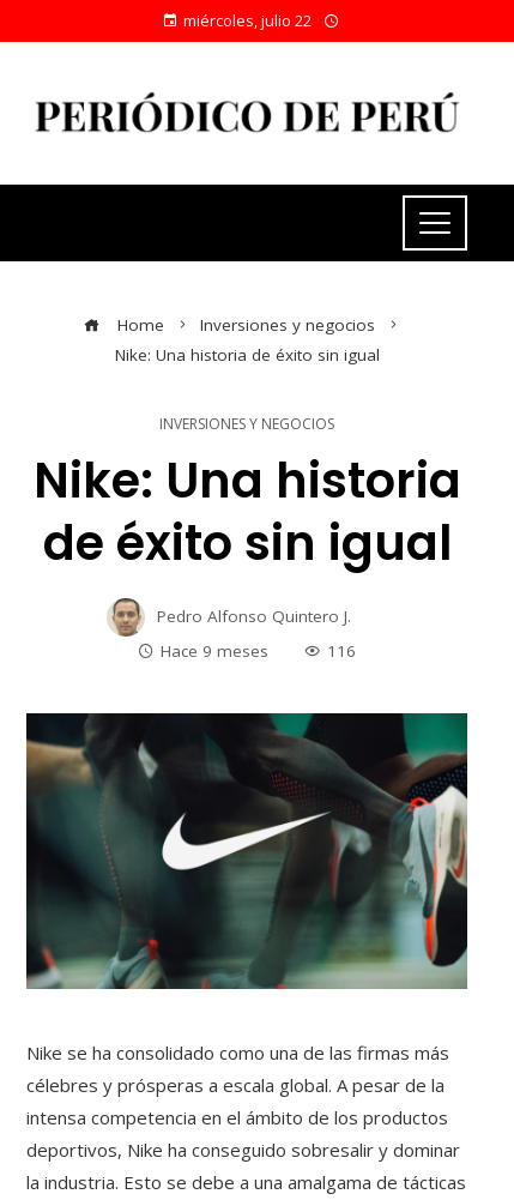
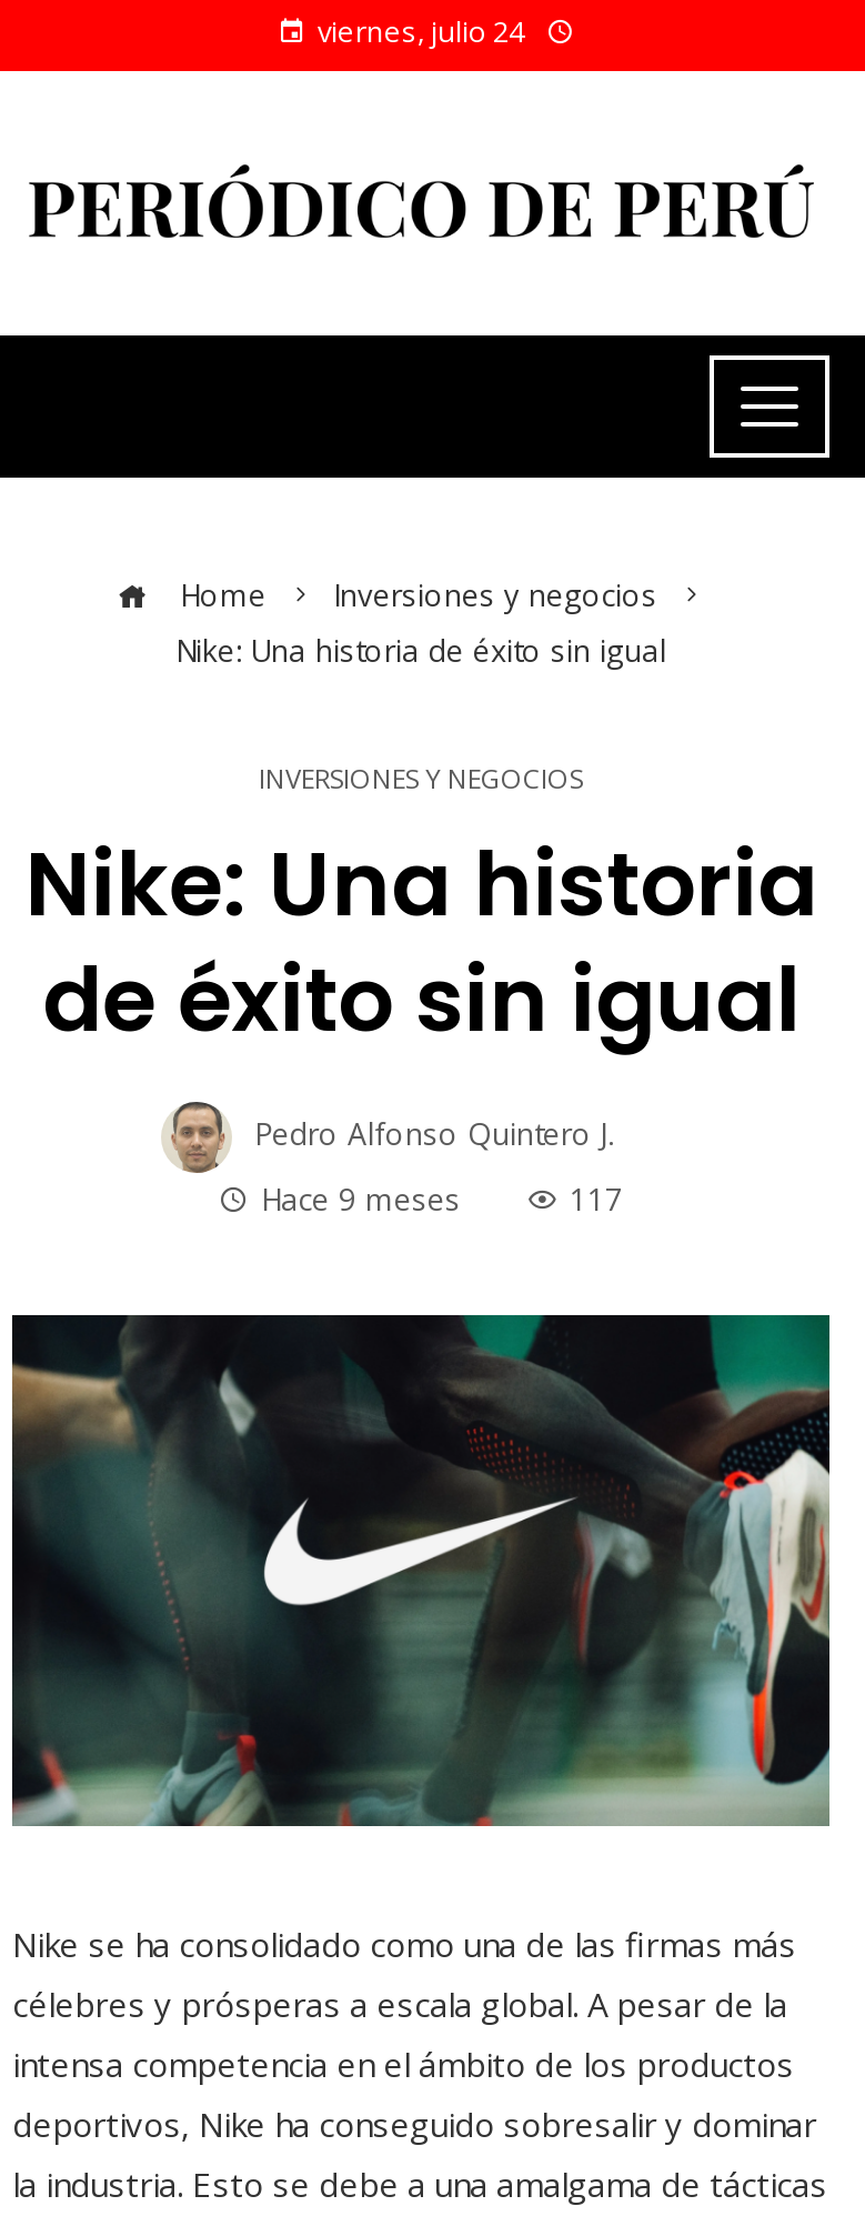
[183,10,311,31] miércoles, julio 22 -> [318,11,524,51] viernes, julio 24
[327,640,356,661] 116 -> [570,1180,623,1220] 117

